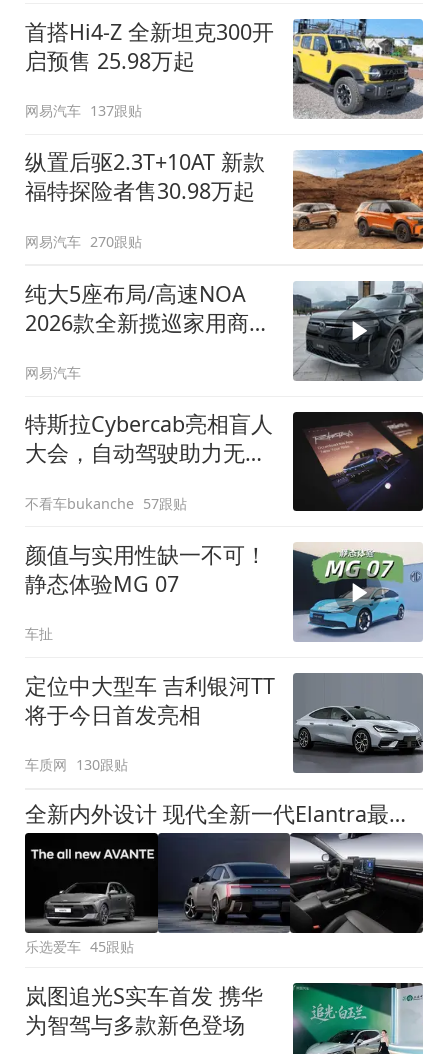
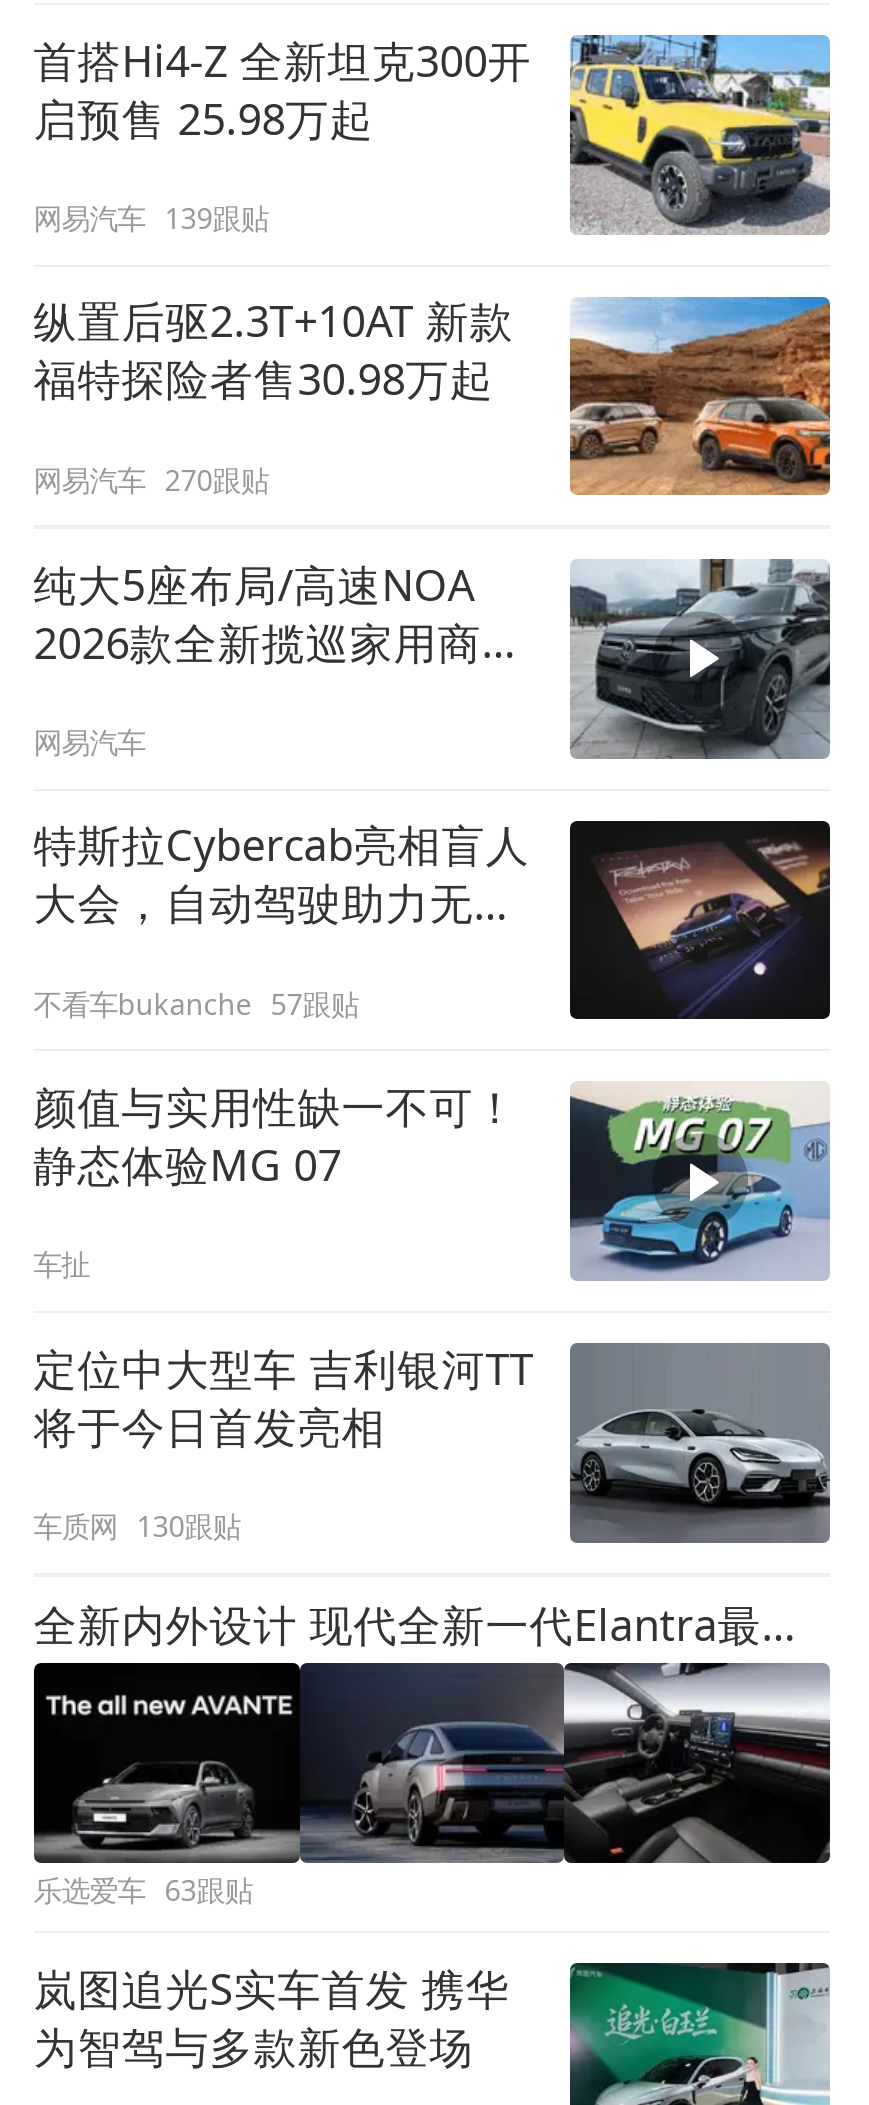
[25,101,142,120] 网易汽车 137跟贴 -> [33,199,269,237] 网易汽车 139跟贴
[25,937,134,956] 乐选爱车 45跟贴 -> [33,1872,253,1910] 乐选爱车 63跟贴

